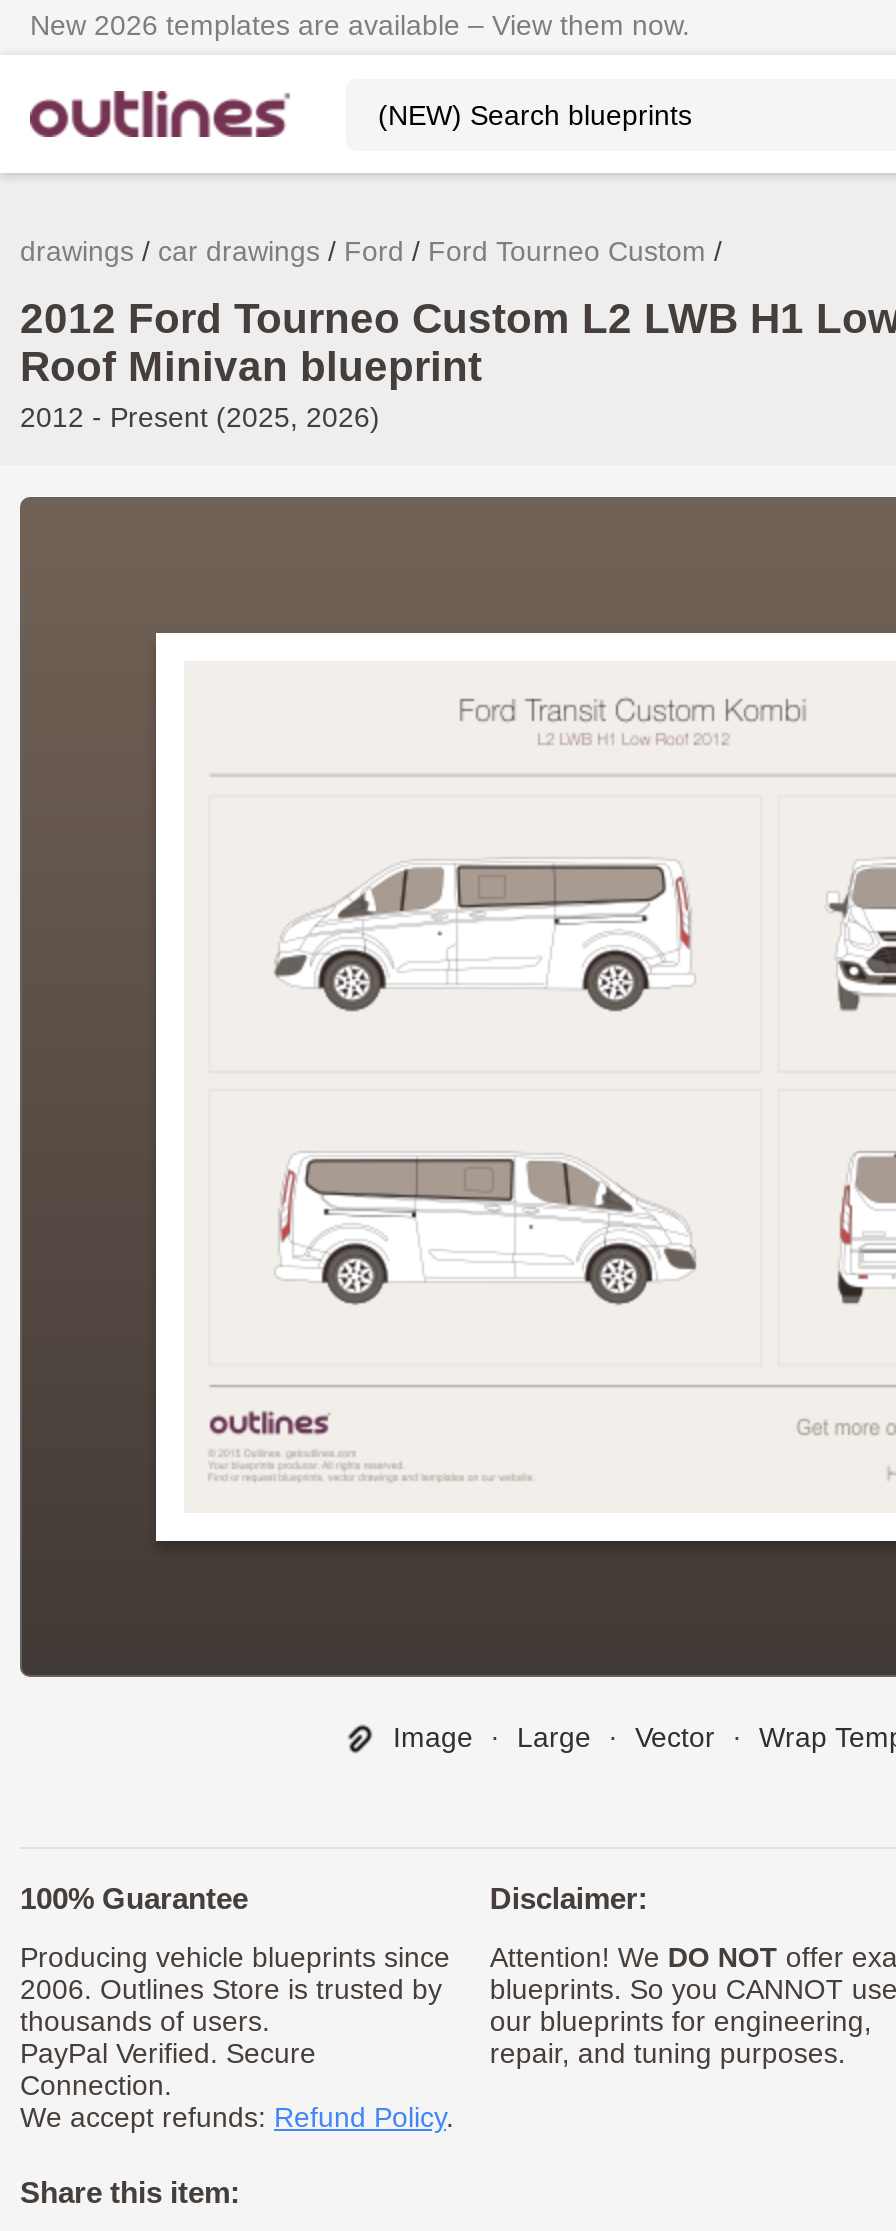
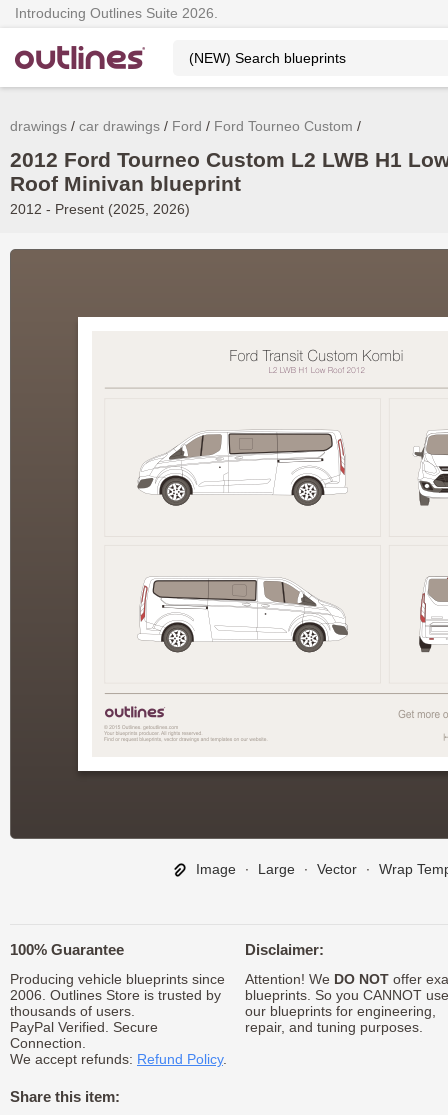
[30,9,690,41] New 2026 templates are available – View them now. -> [15,5,218,21] Introducing Outlines Suite 2026.

